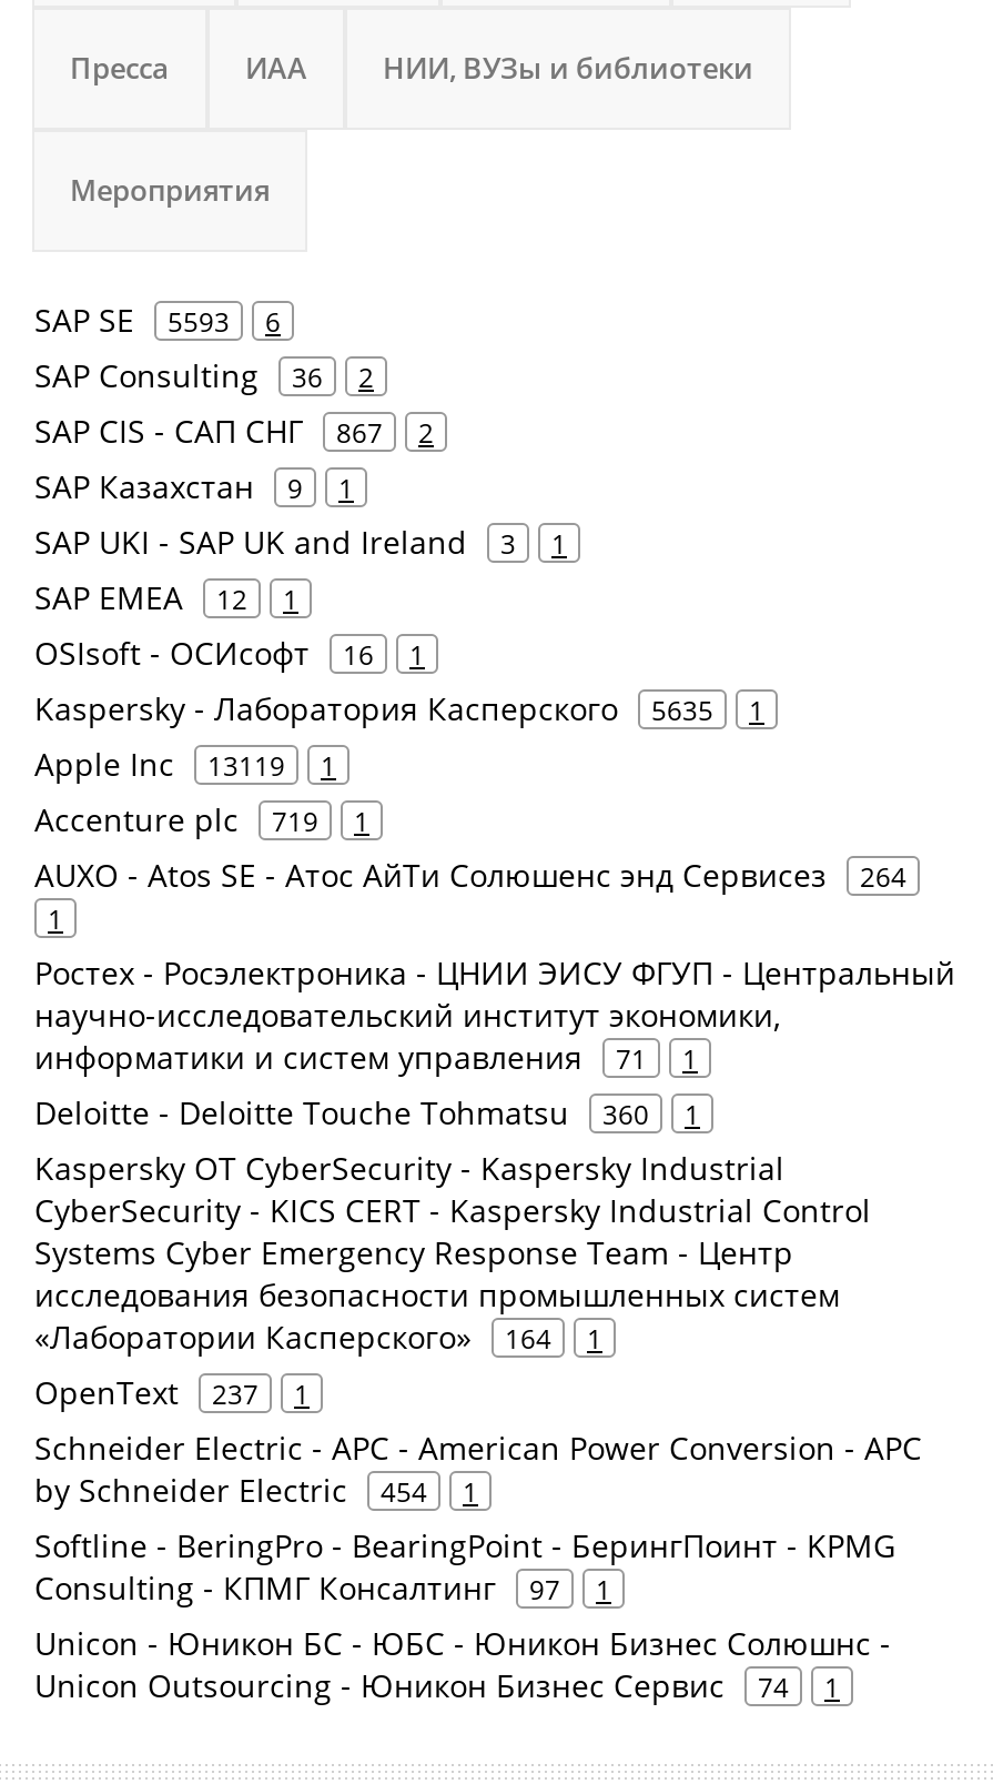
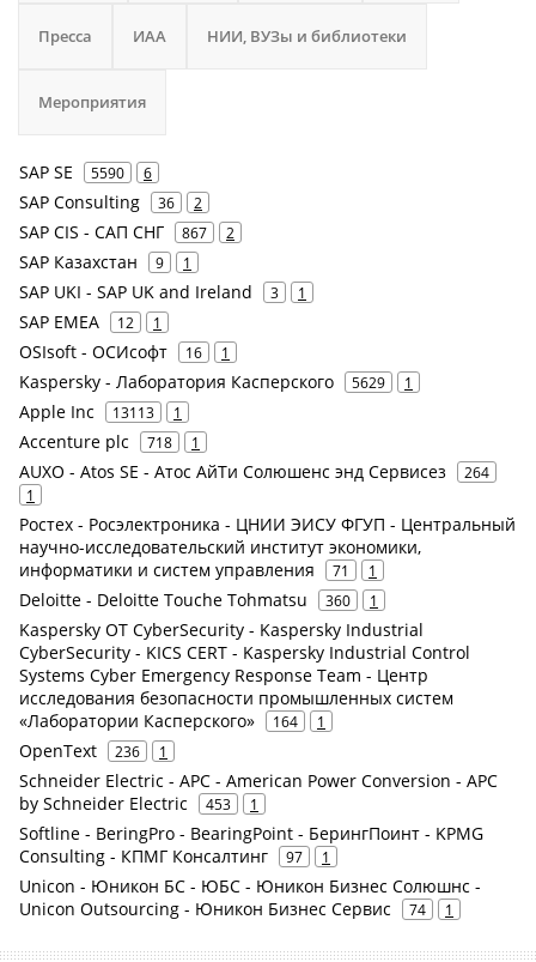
[34,299,281,341] SAP SE 5593 6 -> [19,161,152,183] SAP SE 5590 6
[34,687,764,729] Kaspersky - Лаборатория Касперского 5635 1 -> [19,370,413,393] Kaspersky - Лаборатория Касперского 5629 1
[34,743,336,785] Apple Inc 13119 1 -> [19,400,182,423] Apple Inc 13113 1
[34,798,369,840] Accenture plc 719 1 -> [19,430,200,453] Accenture plc 718 1
[34,1371,310,1413] OpenText 237 1 -> [19,739,167,762] OpenText 236 1
[34,1469,478,1511] by Schneider Electric 454 1 -> [19,792,258,815] by Schneider Electric 453 1

